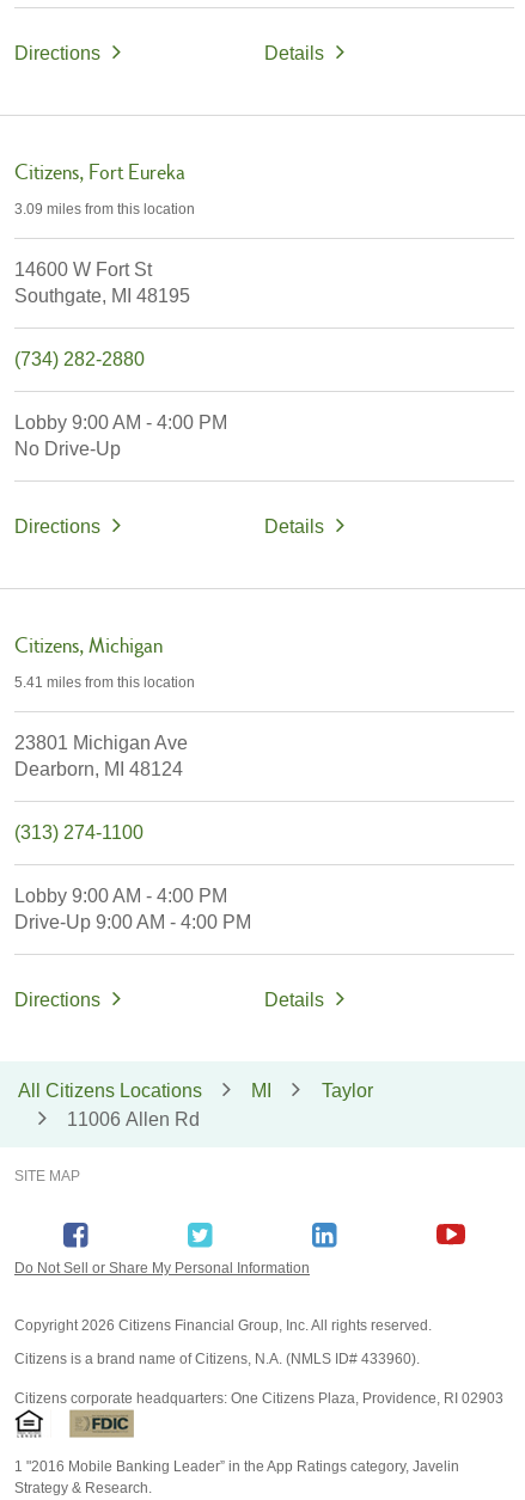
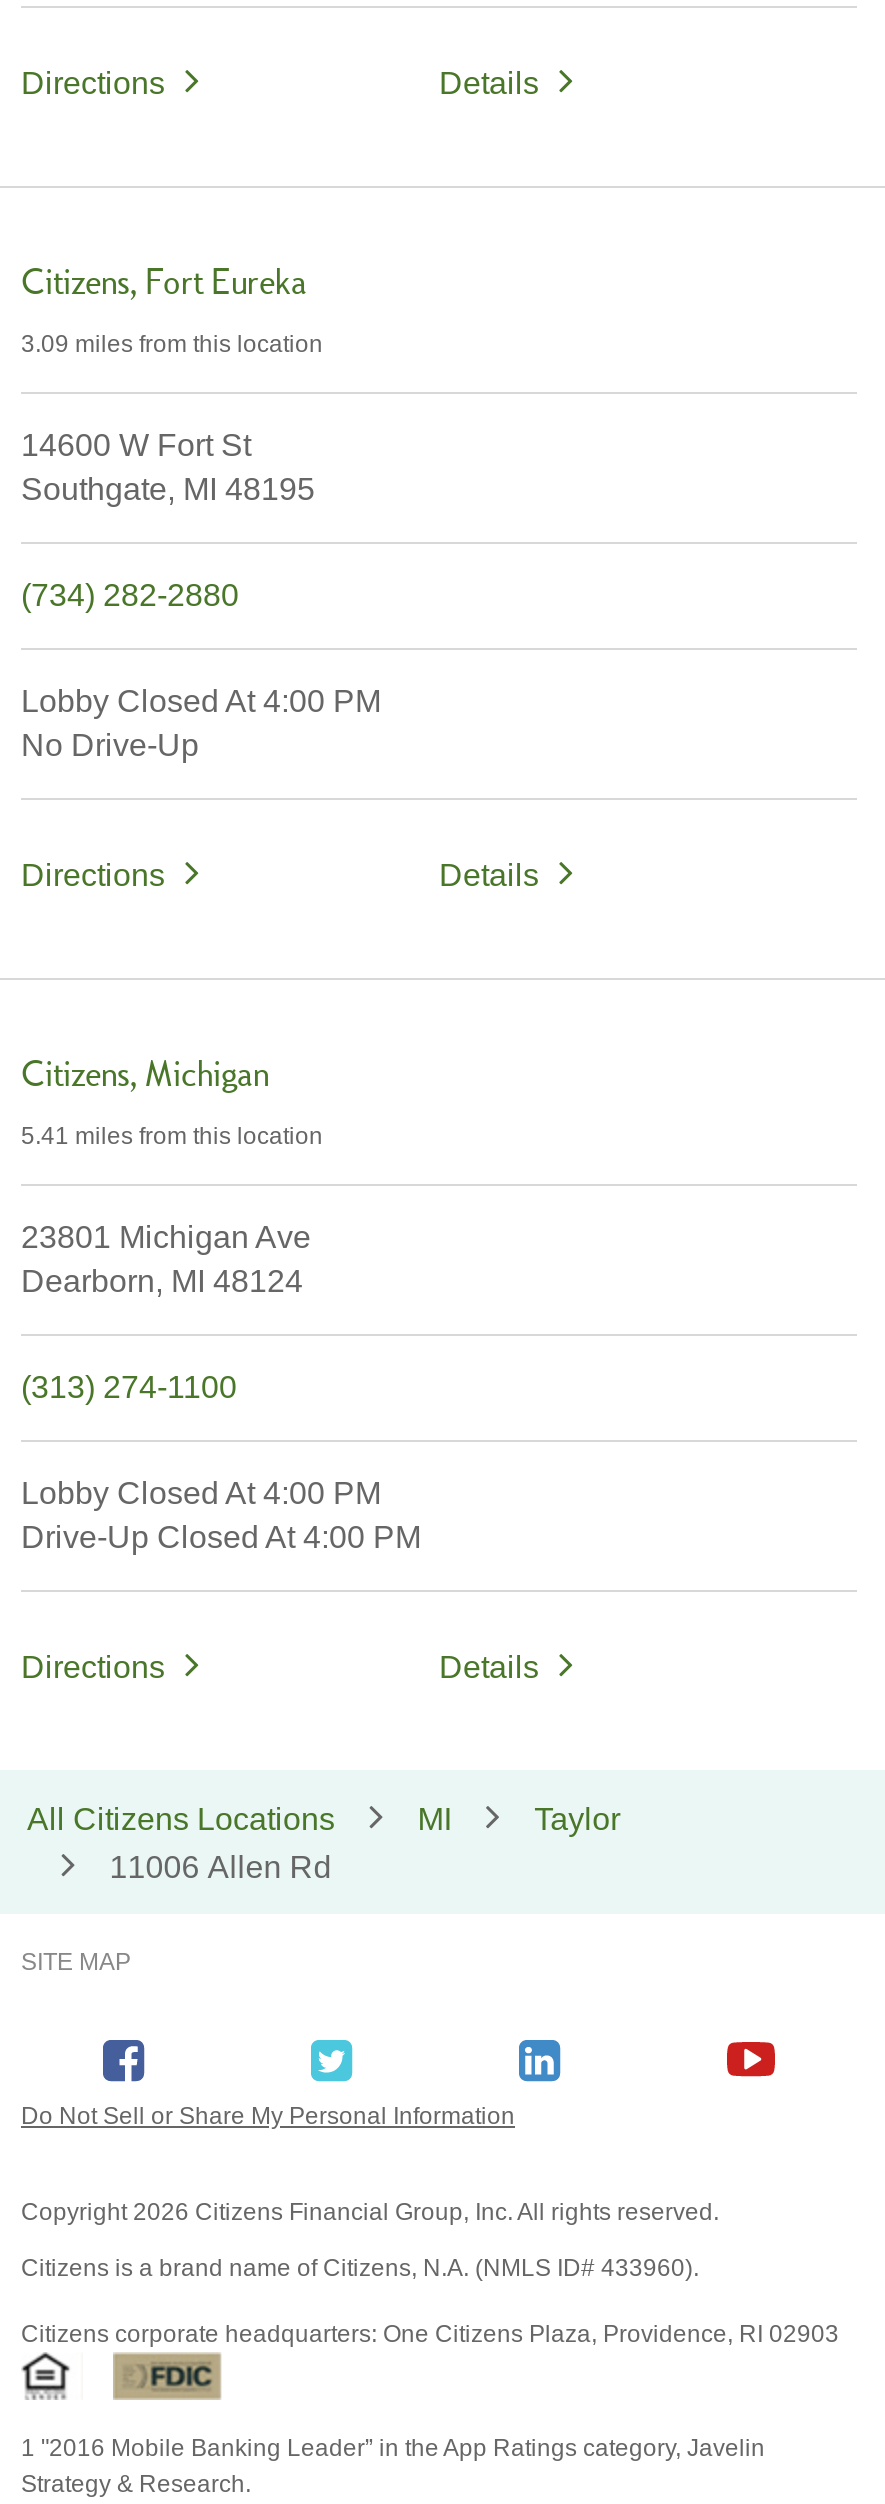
[14,413,227,433] Lobby 9:00 AM - 4:00 PM -> [21,685,381,719] Lobby Closed At 4:00 PM
[14,886,251,933] Lobby 9:00 AM - 4:00 PM | Drive-Up 9:00 AM - 4:00 PM -> [21,1477,421,1555] Lobby Closed At 4:00 PM | Drive-Up Closed At 4:00 PM

